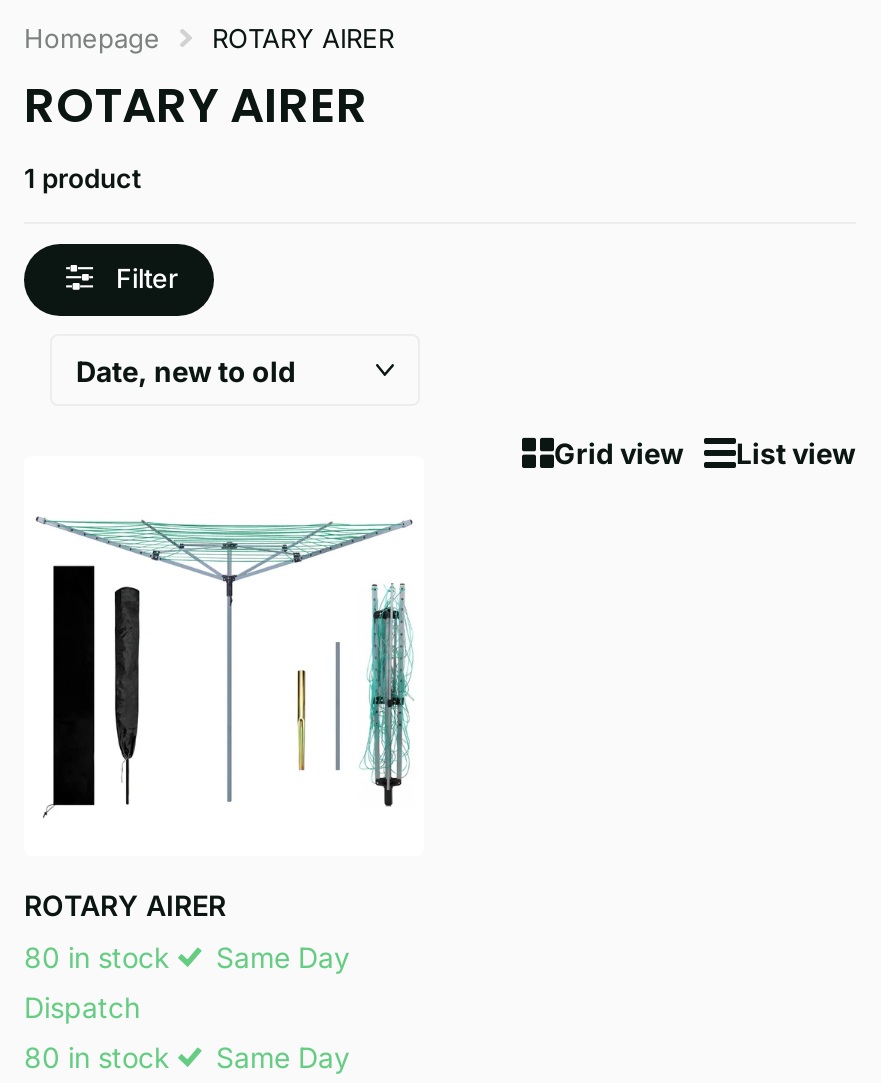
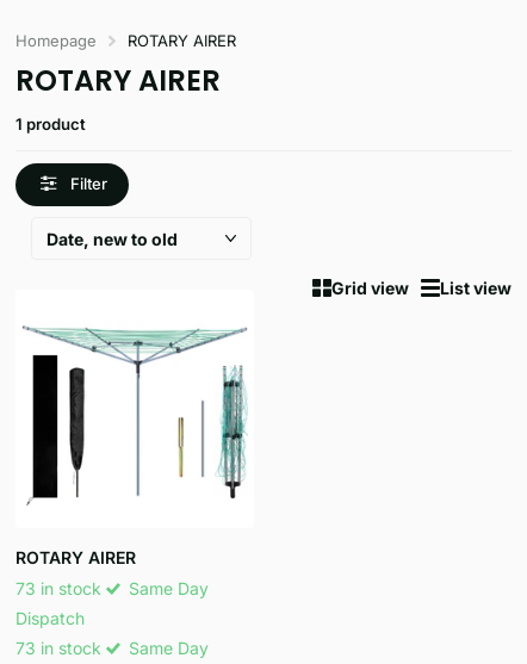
[24,941,350,975] 80 in stock Same Day -> [15,579,209,599] 73 in stock Same Day
[24,1041,350,1075] 80 in stock Same Day -> [15,638,209,658] 73 in stock Same Day

